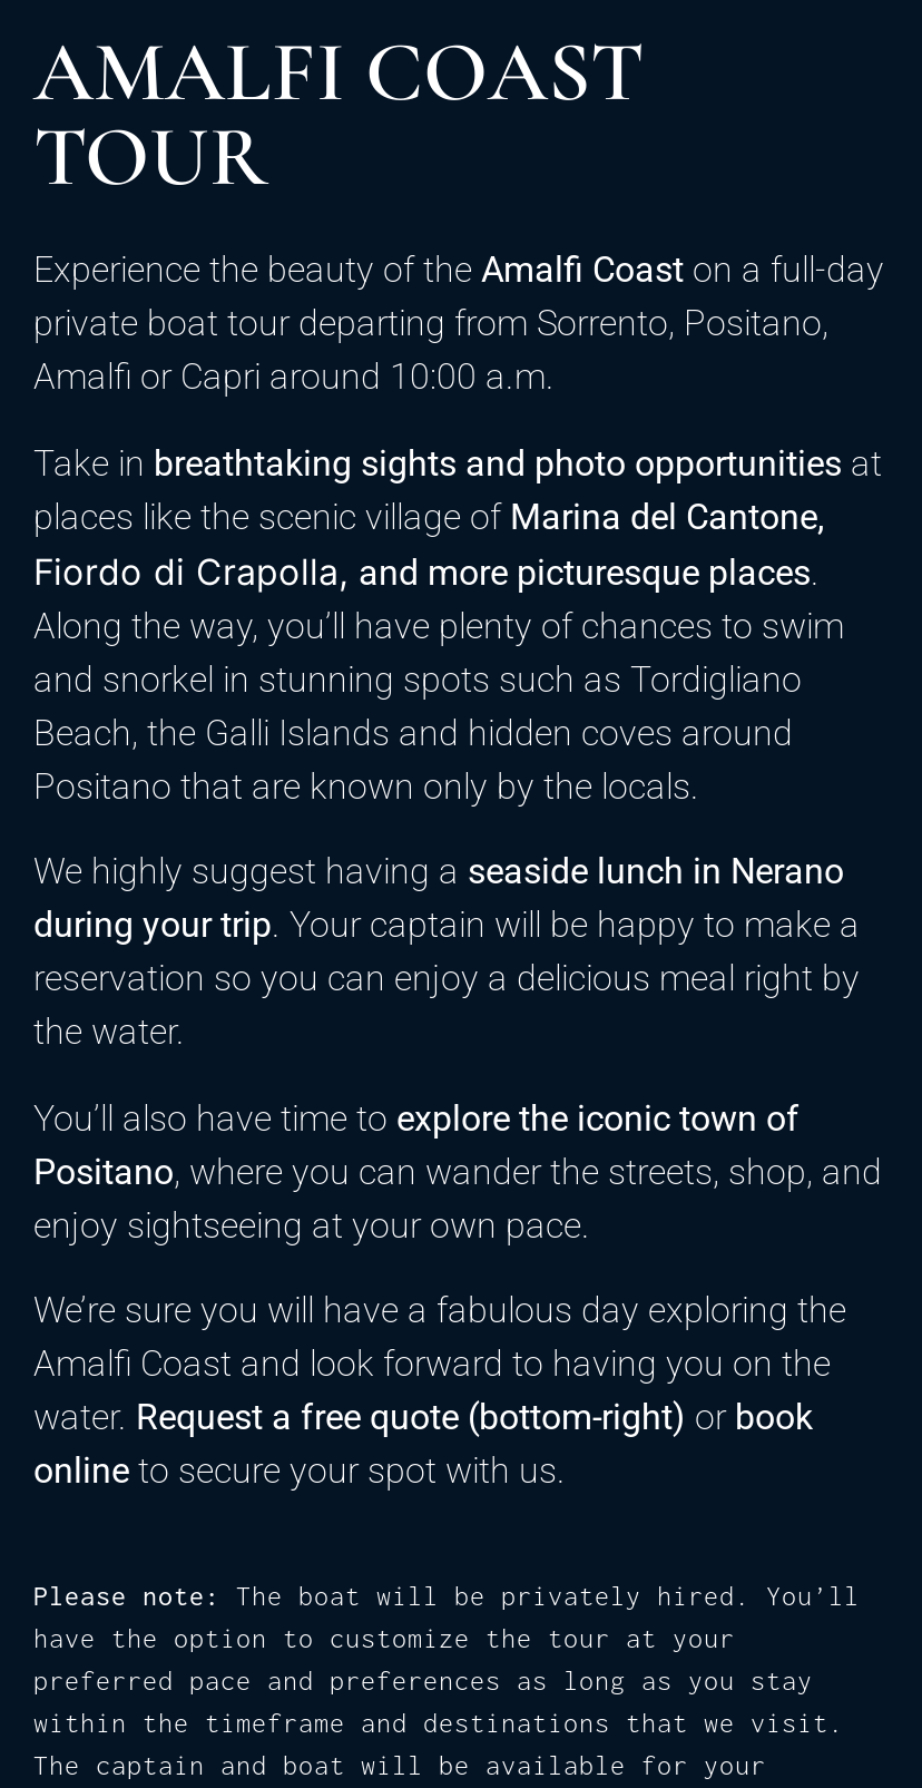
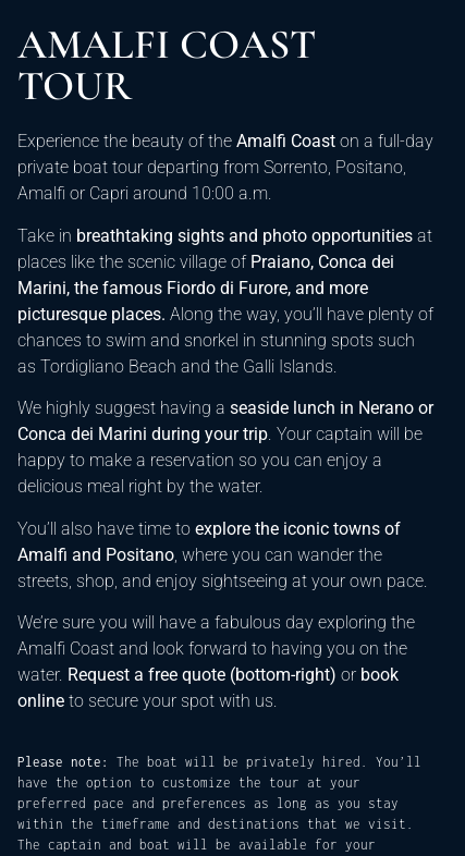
[33,495,844,807] places like the scenic village of Marina del Cantone, | Fiordo di Crapolla, and more picturesque places. | Along the way, you’ll have plenty of chances to swim | and snorkel in stunning spots such as Tordigliano | Beach, the Galli Islands and hidden coves around | Positano that are known only by the locals. -> [17,251,433,377] places like the scenic village of Praiano, Conca dei | Marini, the famous Fiordo di Furore, and more | picturesque places. Along the way, you’ll have plenty of | chances to swim and snorkel in stunning spots such | as Tordigliano Beach and the Galli Islands.
[33,850,860,1053] We highly suggest having a seaside lunch in Nerano | during your trip. Your captain will be happy to make a | reservation so you can enjoy a delicious meal right by | the water. -> [17,398,433,497] We highly suggest having a seaside lunch in Nerano or | Conca dei Marini during your trip. Your captain will be | happy to make a reservation so you can enjoy a | delicious meal right by the water.
[33,1096,882,1246] You’ll also have time to explore the iconic town of | Positano, where you can wander the streets, shop, and | enjoy sightseeing at your own pace. -> [17,518,428,591] You’ll also have time to explore the iconic towns of | Amalfi and Positano, where you can wander the | streets, shop, and enjoy sightseeing at your own pace.

